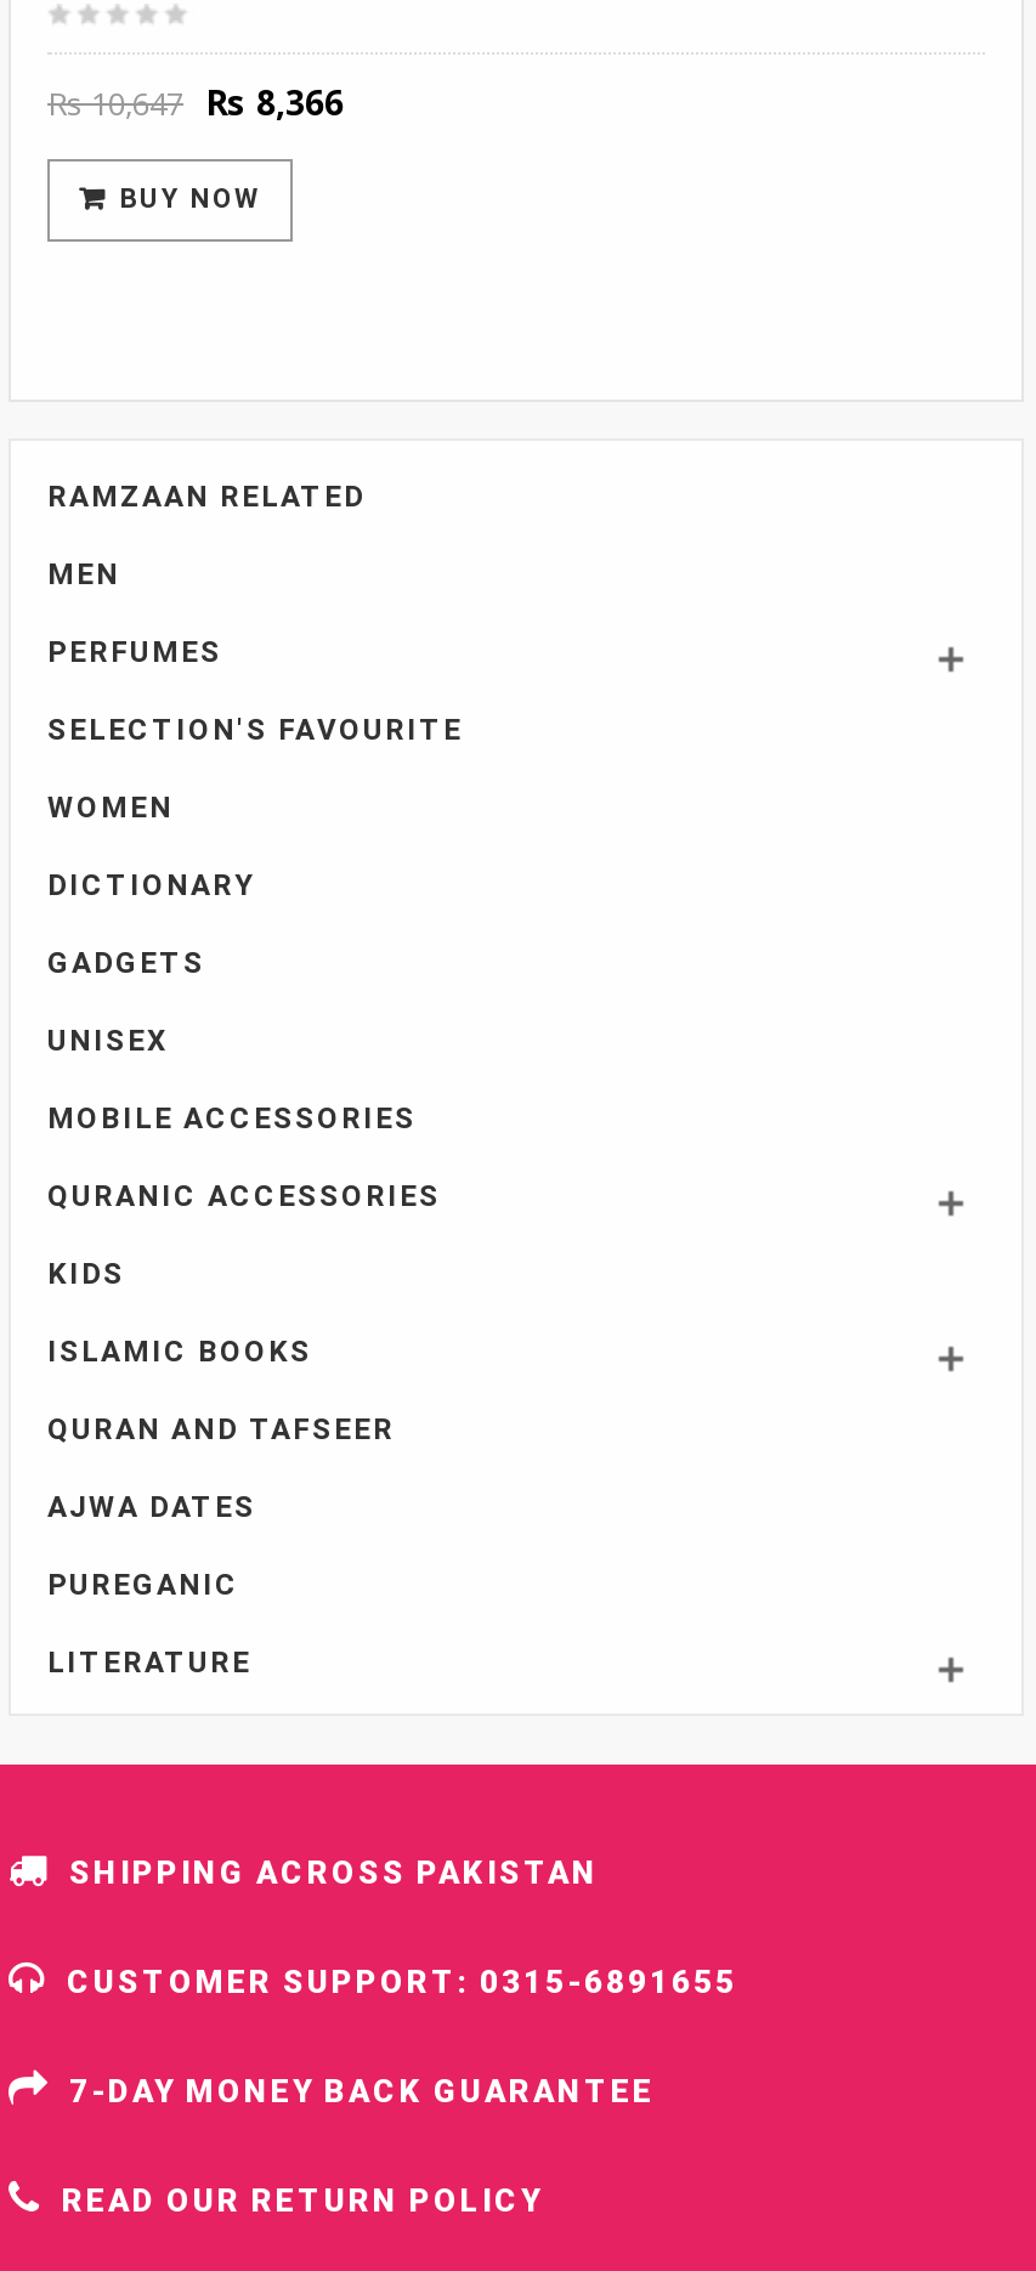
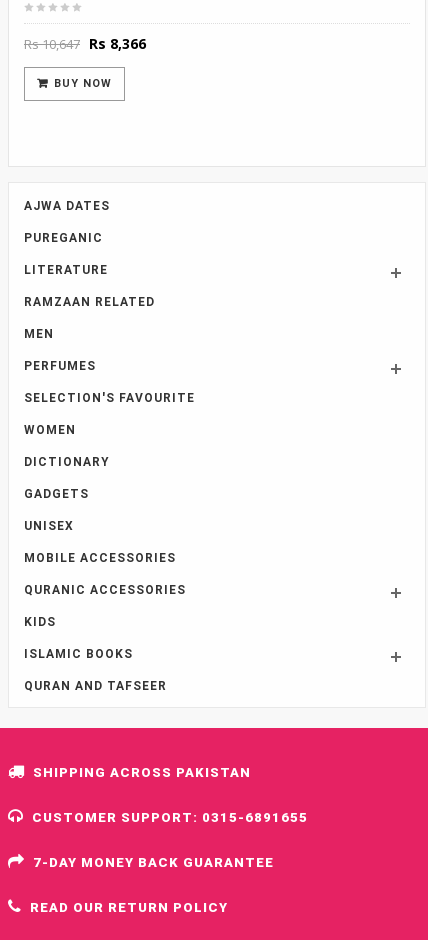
moved [47,478,463,1445] -> [24,294,195,692]: RAMZAAN RELATED | MEN | PERFUMES | ... | ISLAMIC BOOKS | QURAN AND TAFSEER
moved [47,1489,256,1678] -> [24,198,110,276]: AJWA DATES | PUREGANIC | LITERATURE

